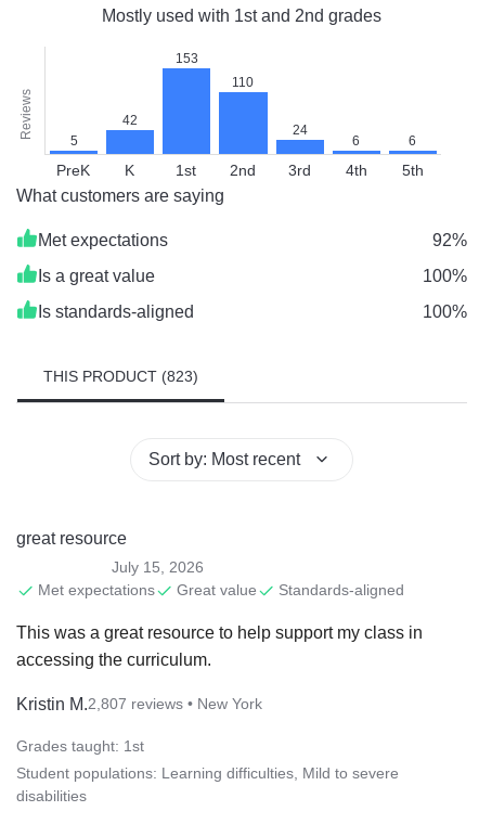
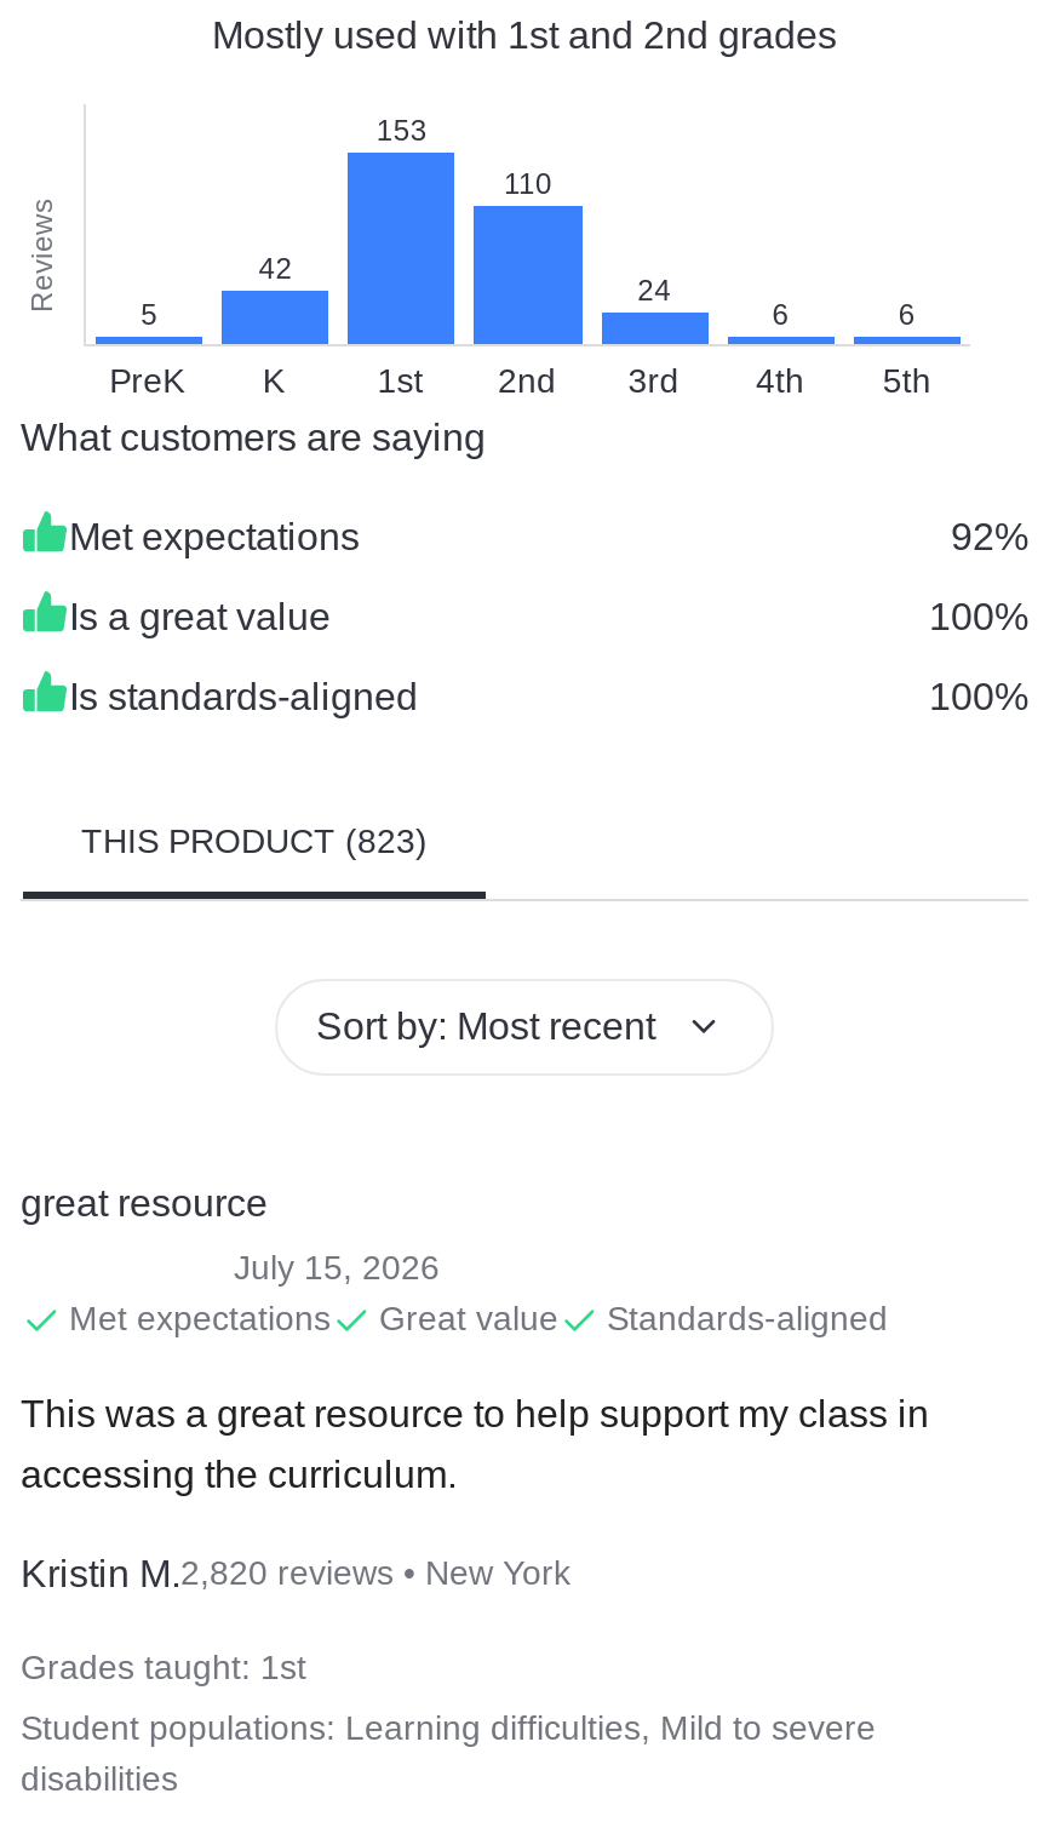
[16,695,262,714] Kristin M.2,807 reviews • New York -> [21,1554,570,1595] Kristin M.2,820 reviews • New York

